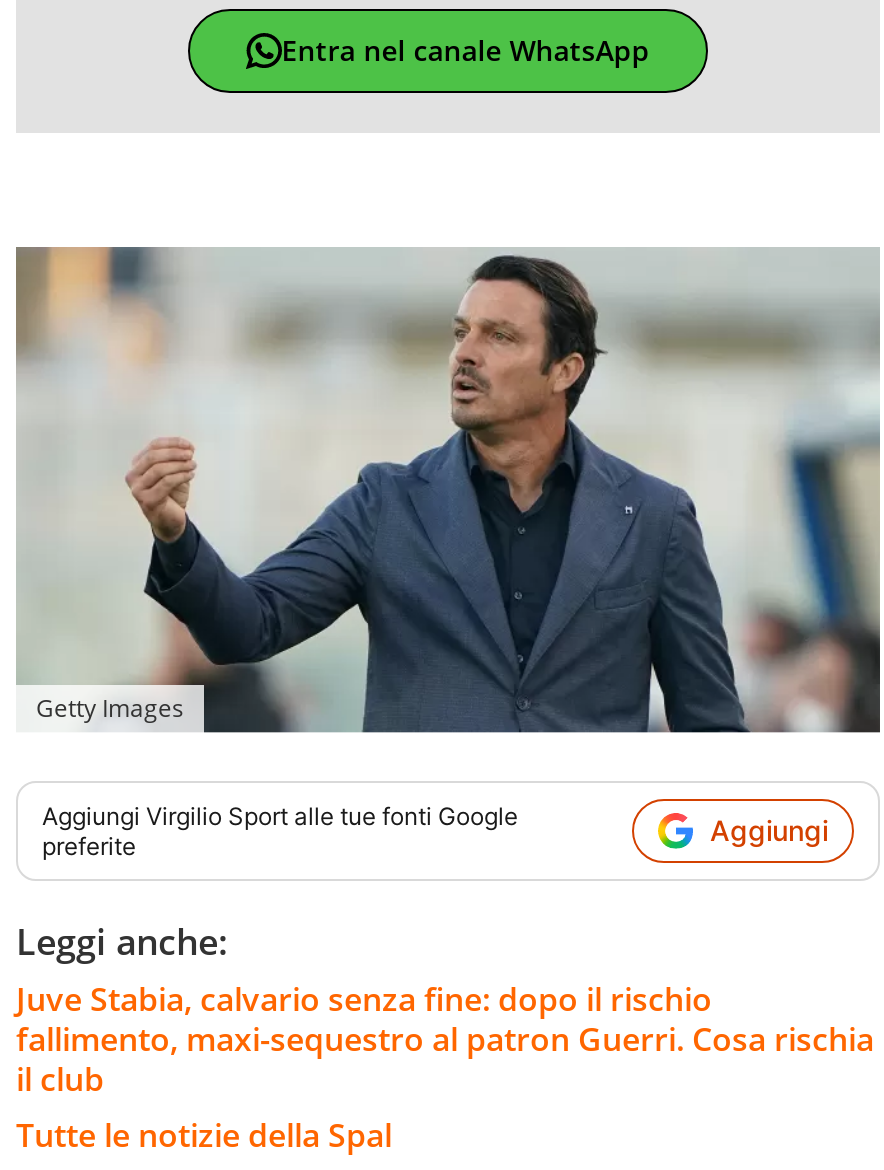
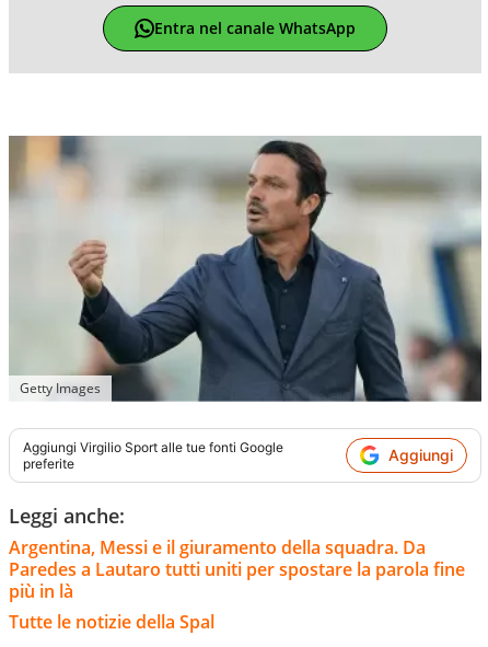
[16,977,874,1101] Juve Stabia, calvario senza fine: dopo il rischio | fallimento, maxi-sequestro al patron Guerri. Cosa rischia | il club -> [9,535,465,603] Argentina, Messi e il giuramento della squadra. Da | Paredes a Lautaro tutti uniti per spostare la parola fine | più in là

